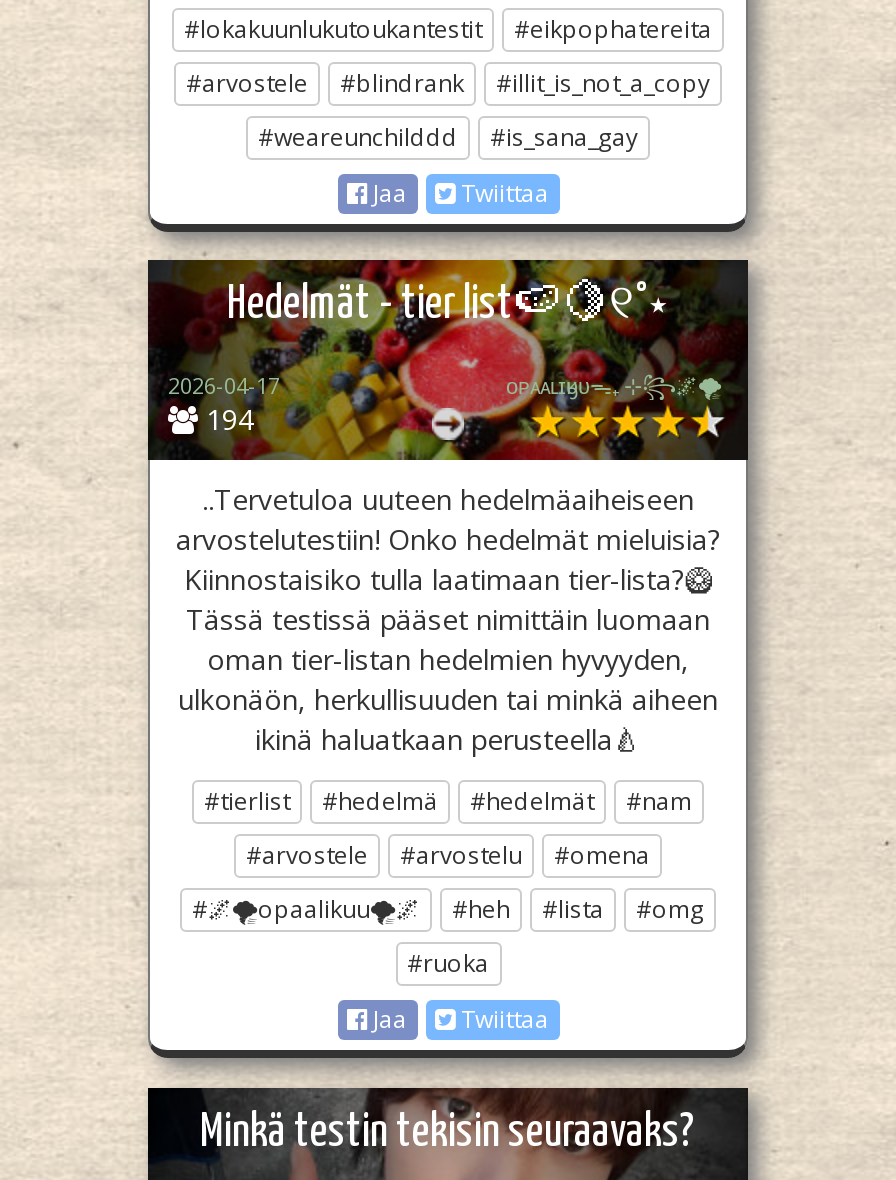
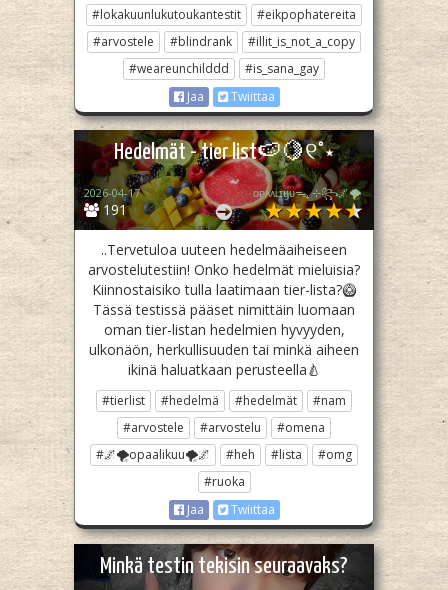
[198,401,254,439] 194 -> [99,200,127,219] 191

